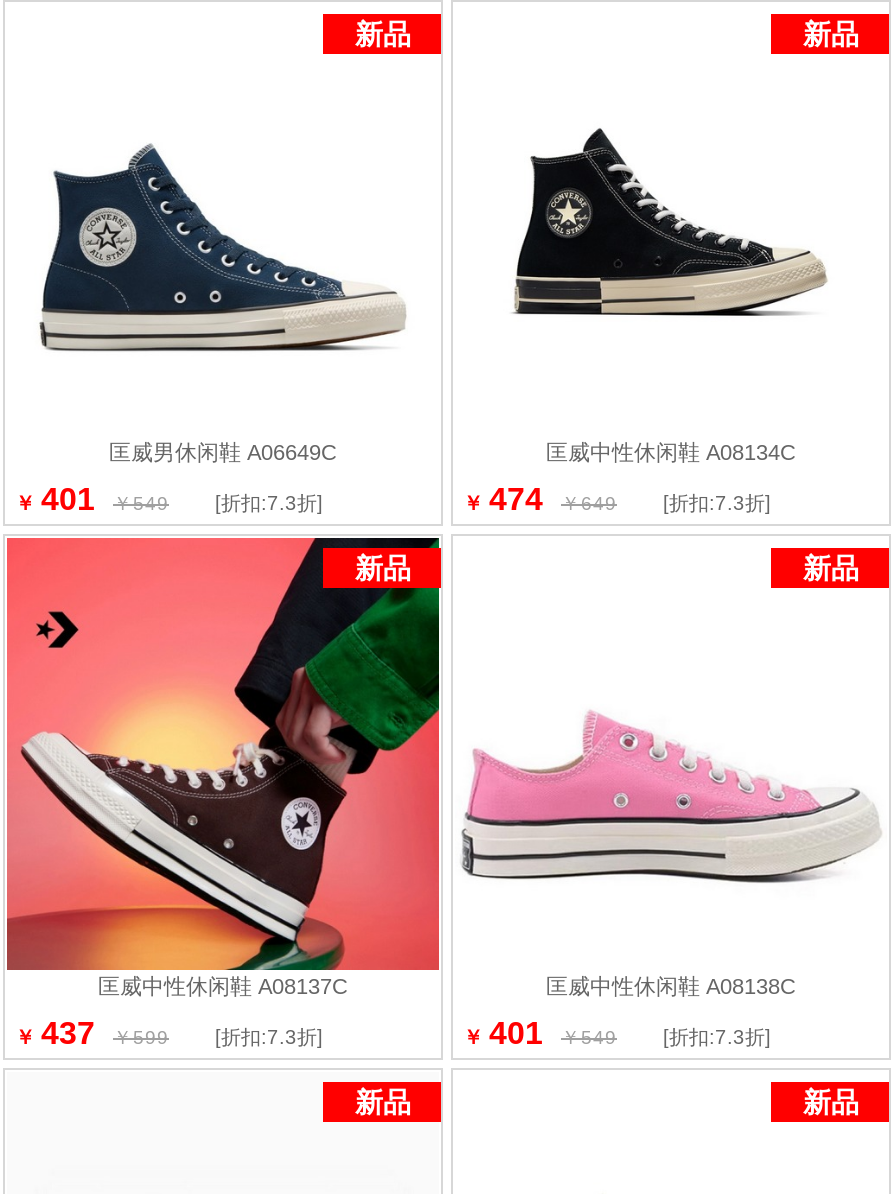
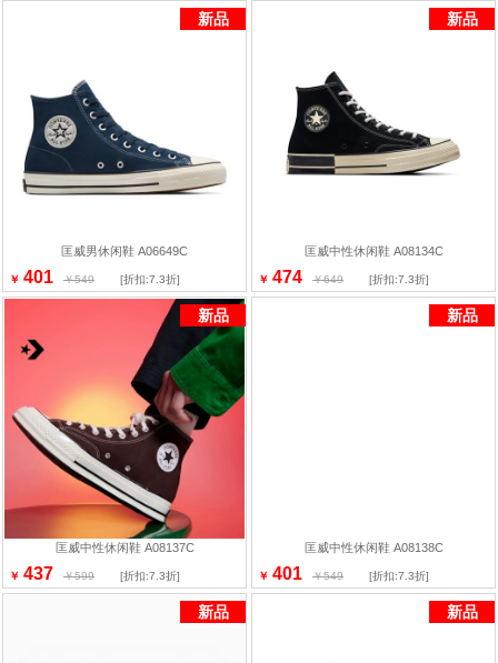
[461,710,881,884] [image] -> none

